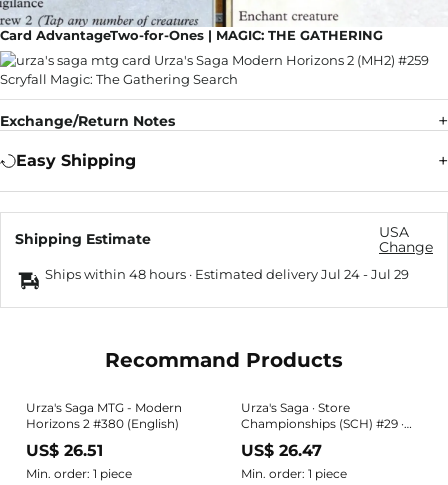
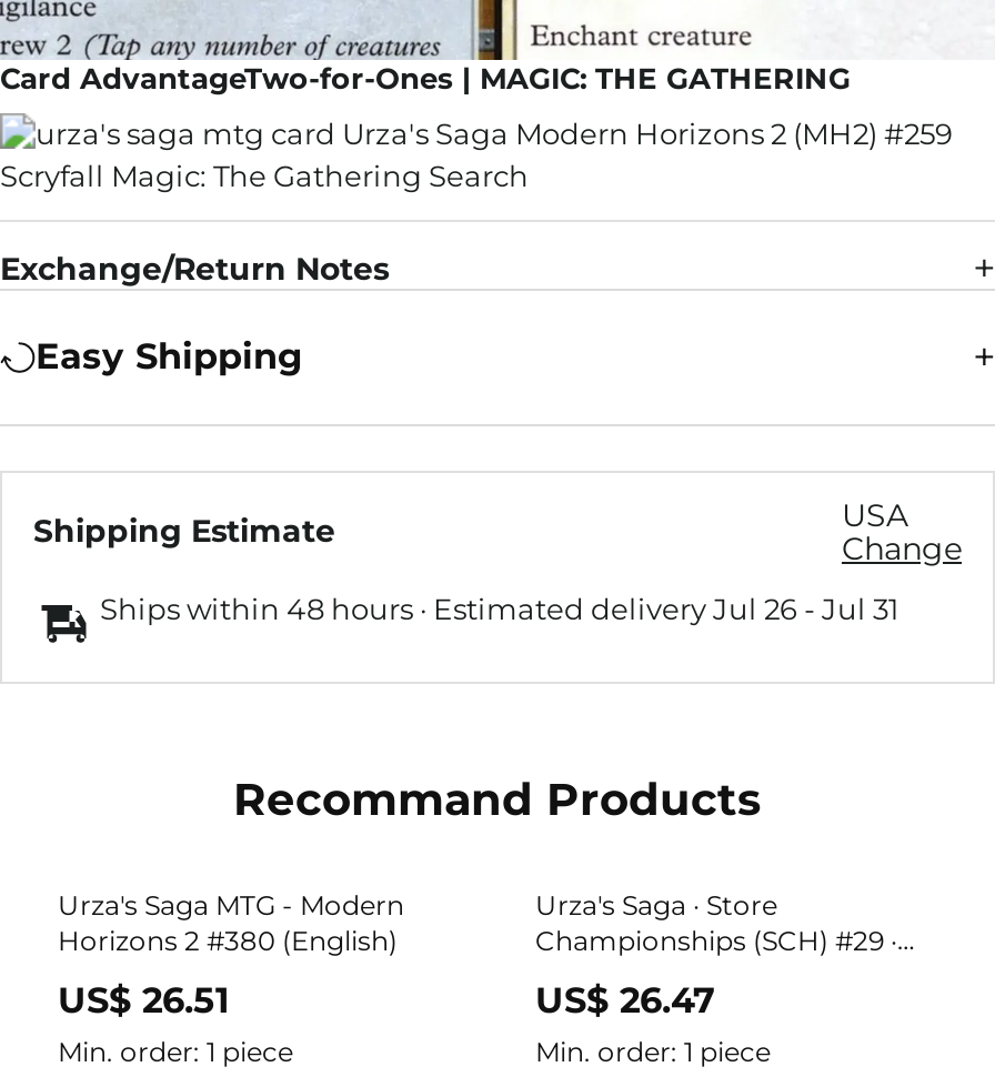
[45,266,409,282] Ships within 48 hours · Estimated delivery Jul 24 - Jul 29 -> [100,590,899,626] Ships within 48 hours · Estimated delivery Jul 26 - Jul 31

